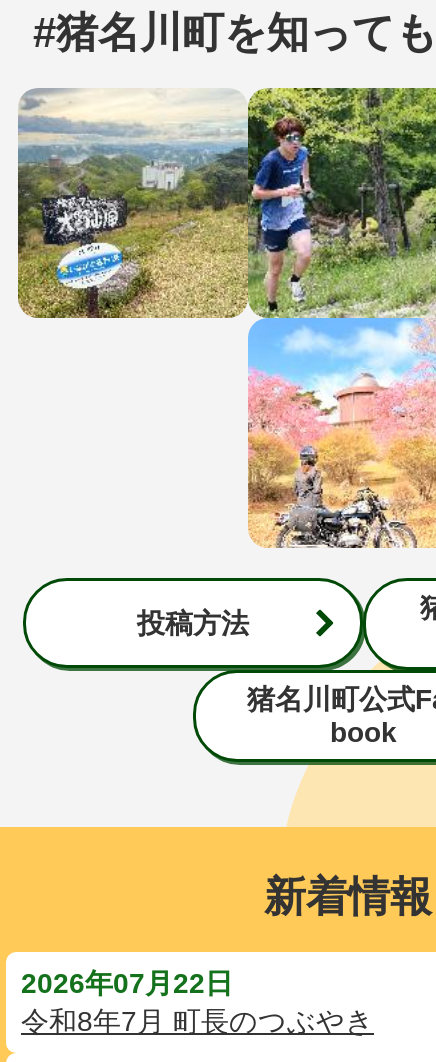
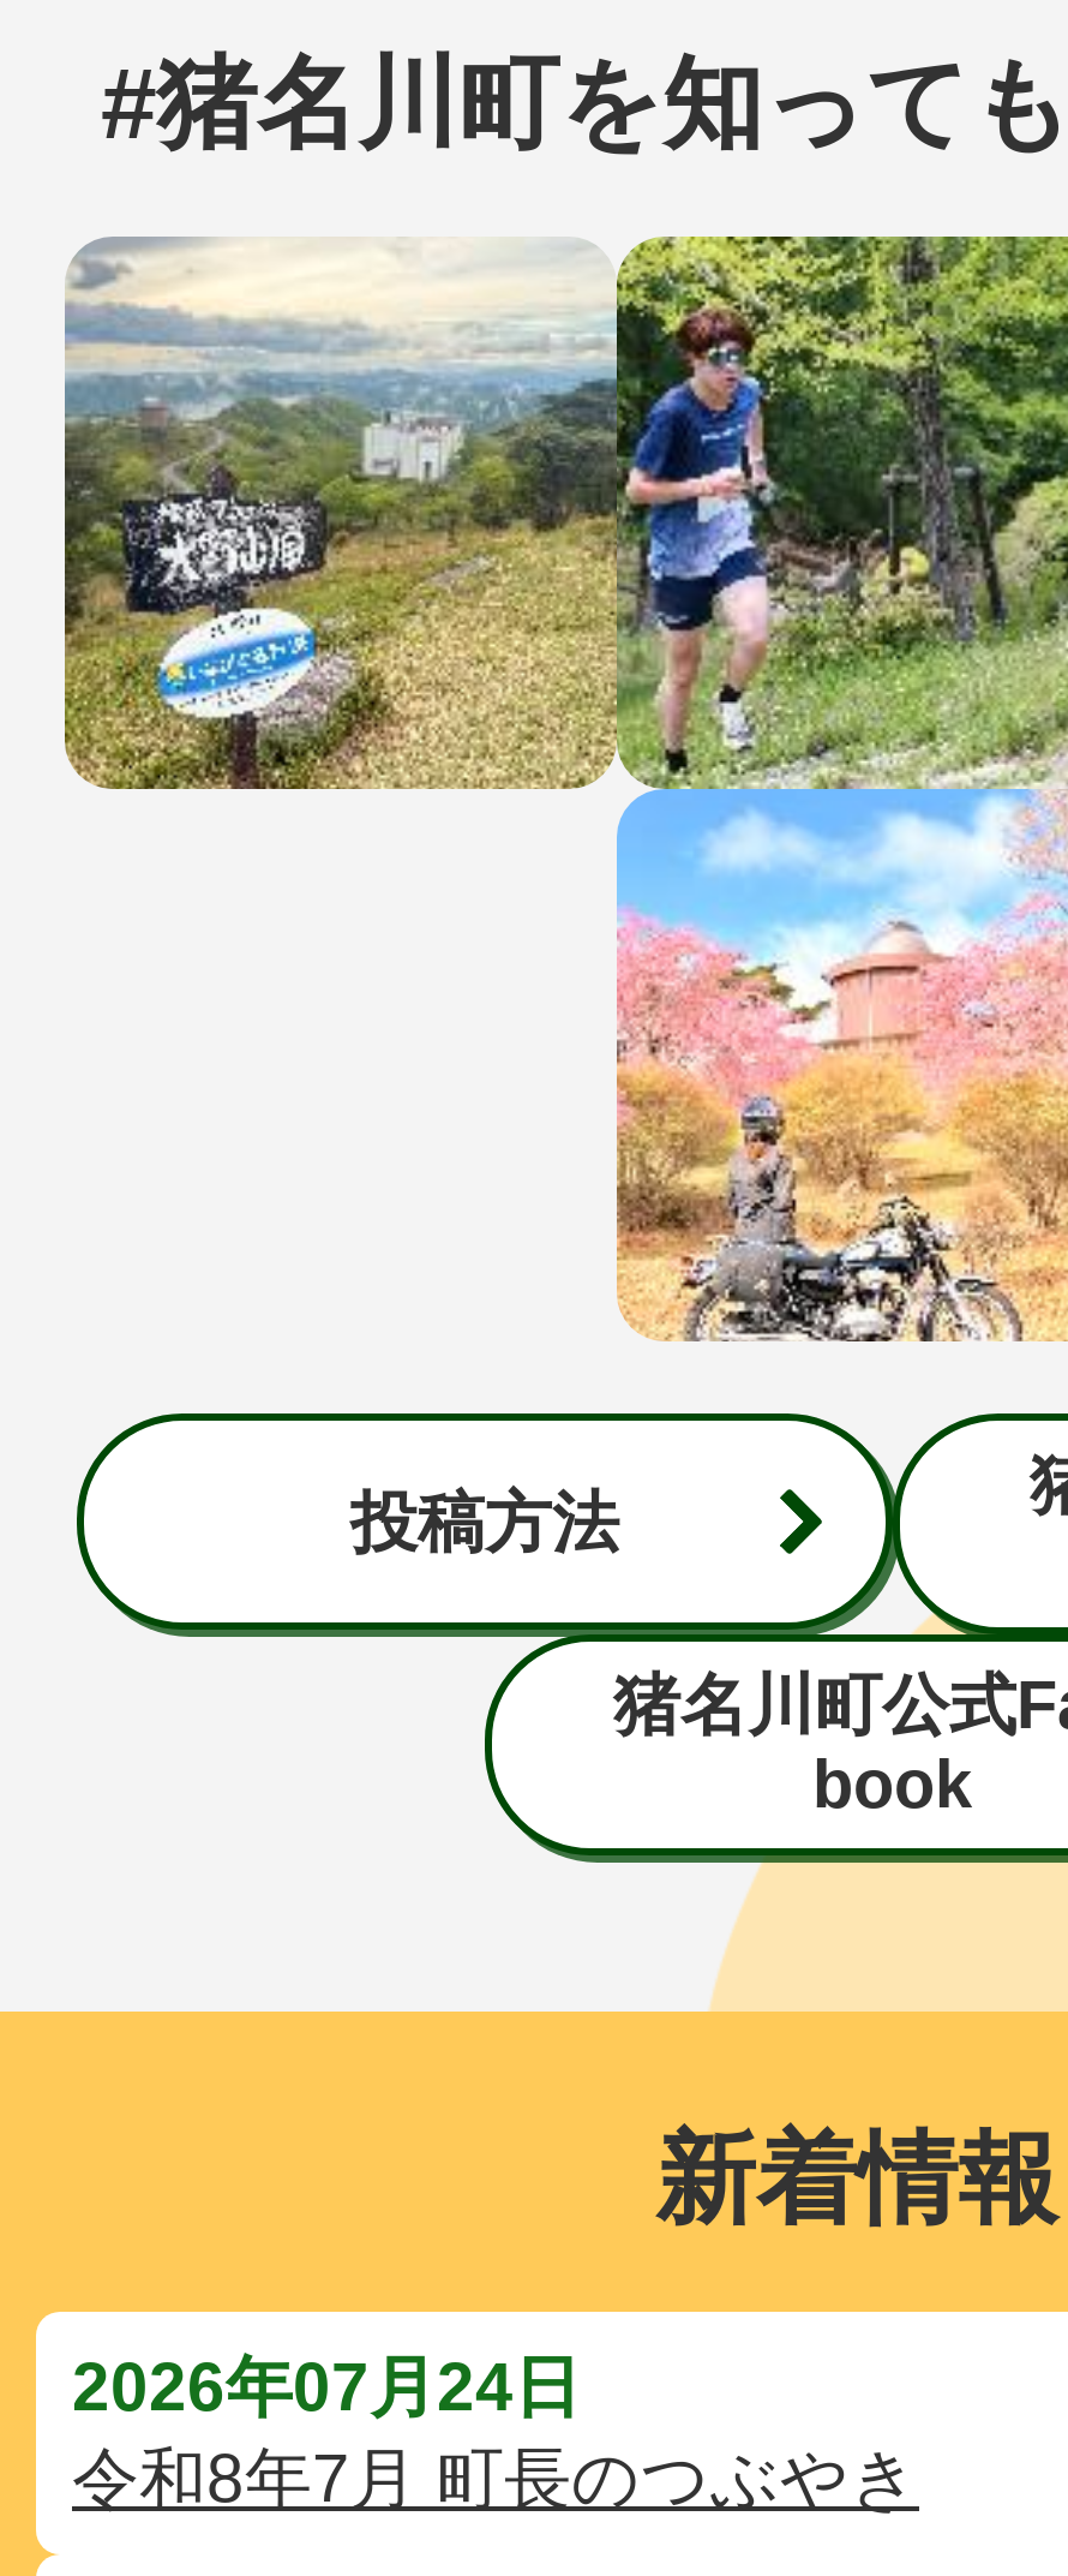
[21,968,233,999] 2026年07月22日 -> [72,2350,581,2425] 2026年07月24日

